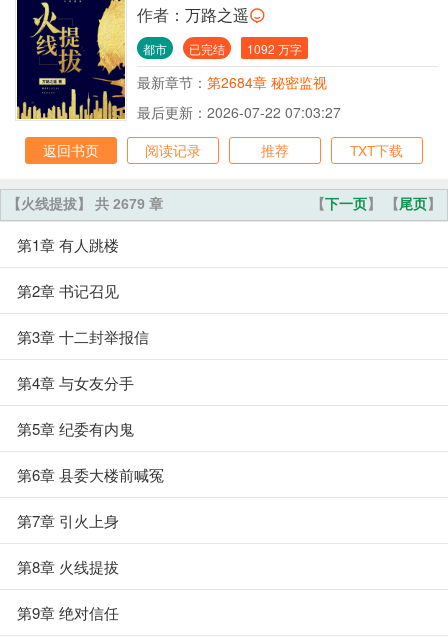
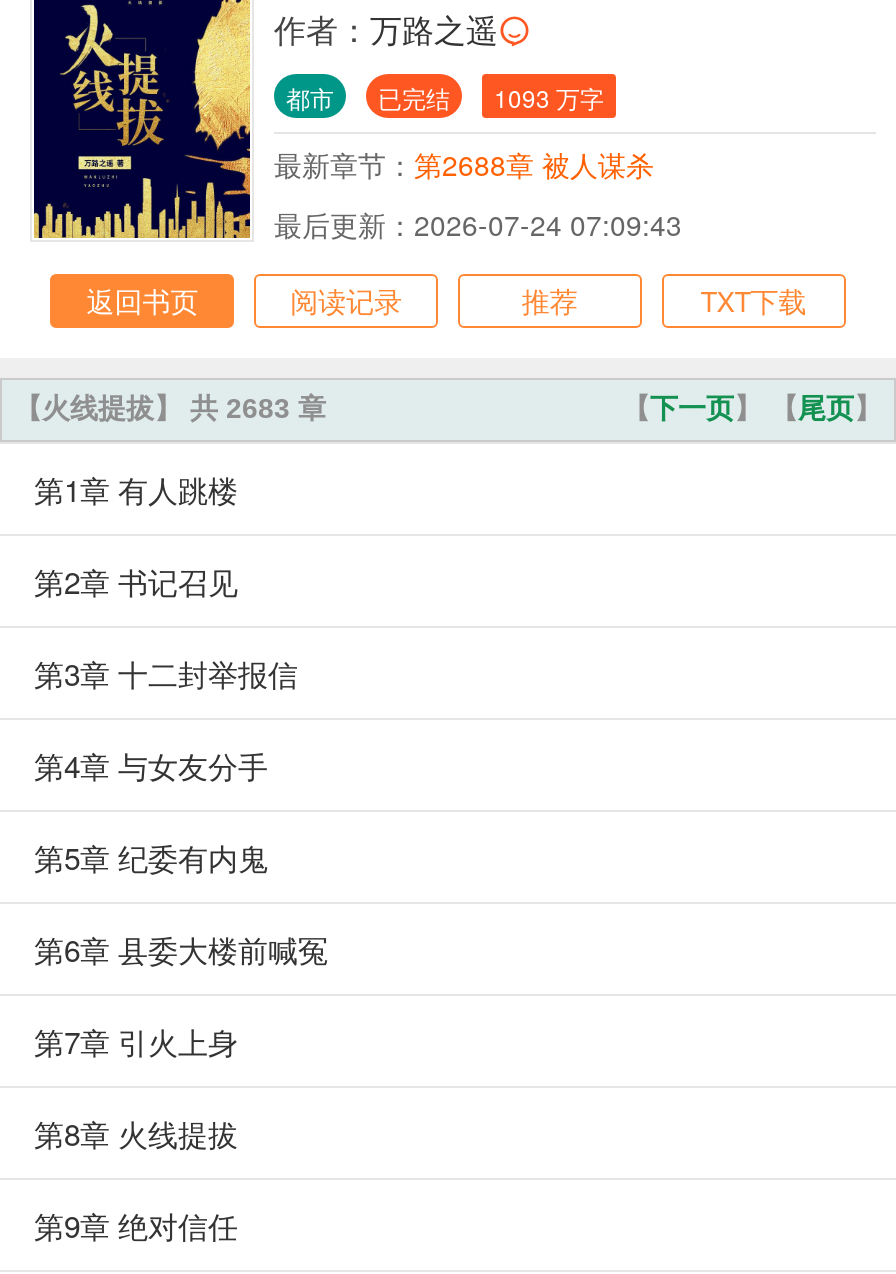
[143,40,302,57] 都市 已完结 1092 万字 -> [286,81,604,115] 都市 已完结 1093 万字
[137,72,327,92] 最新章节：第2684章 秘密监视 -> [274,144,654,184] 最新章节：第2688章 被人谋杀
[137,102,341,122] 最后更新：2026-07-22 07:03:27 -> [274,204,682,244] 最后更新：2026-07-24 07:09:43
[7,196,163,212] 【火线提拔】 共 2679 章 -> [14,392,326,424] 【火线提拔】 共 2683 章

